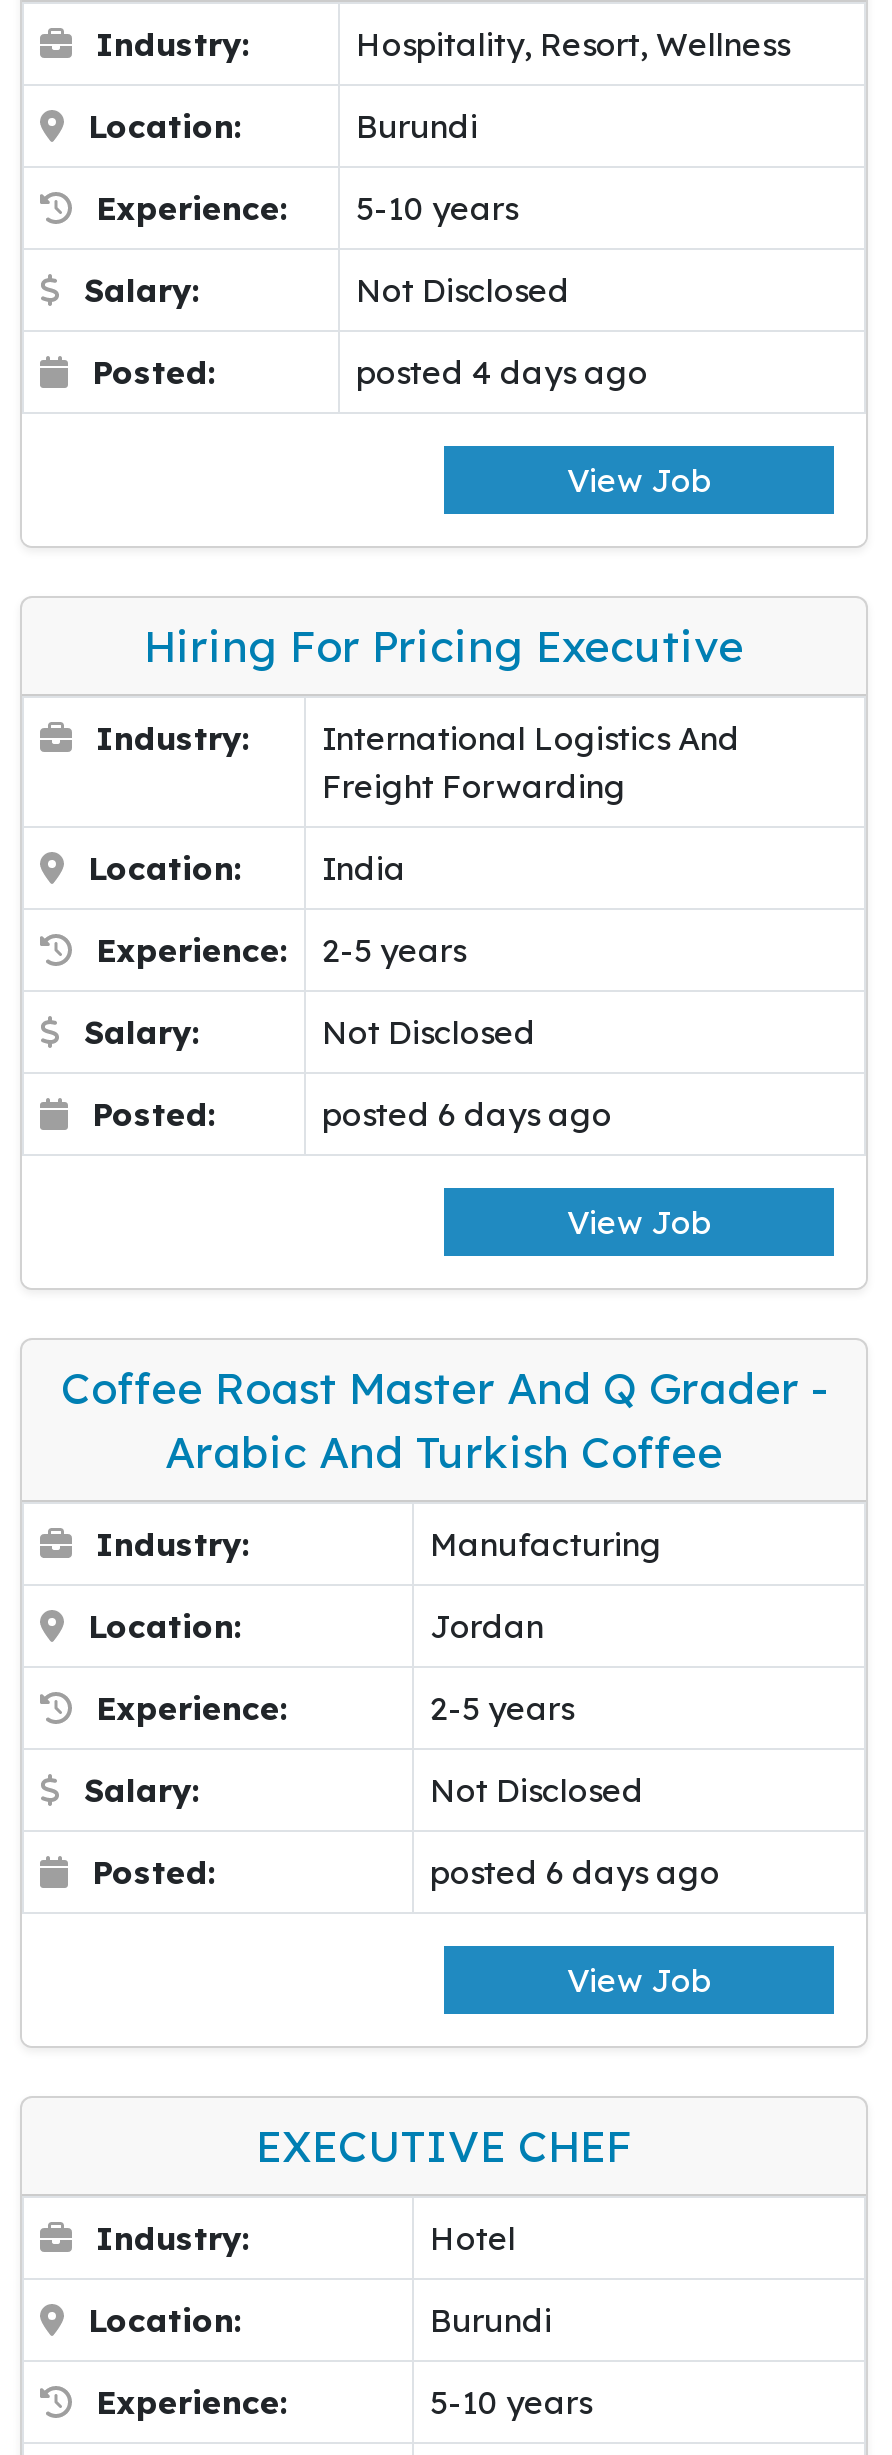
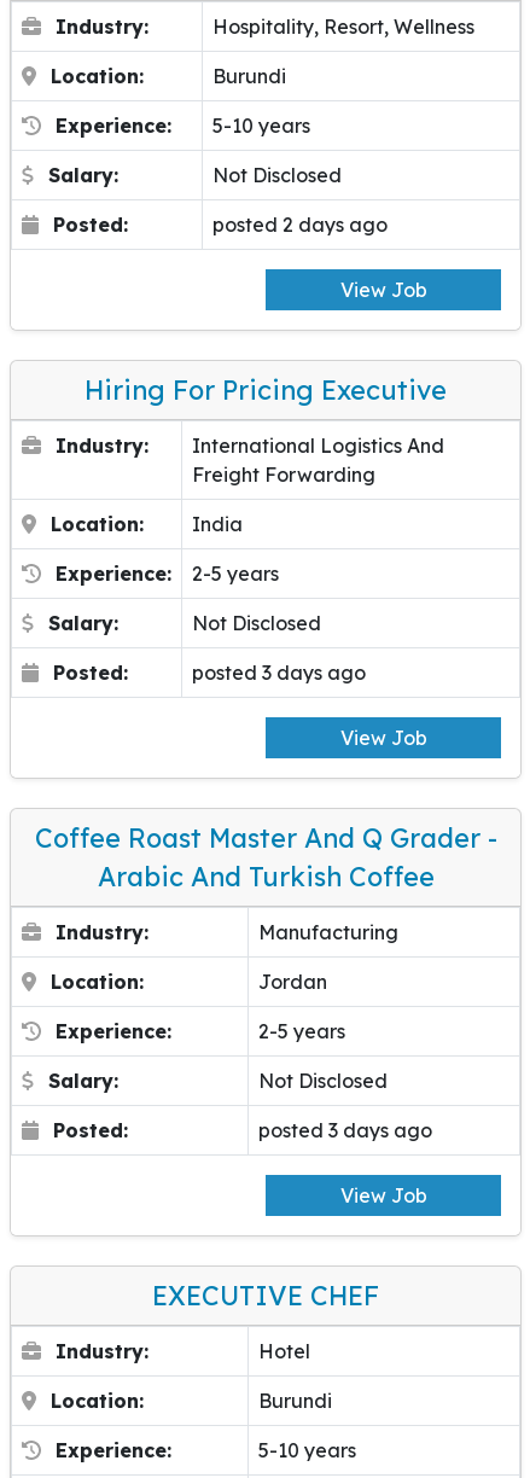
[356,352,648,392] posted 4 days ago -> [212,213,388,237] posted 2 days ago
[322,1094,612,1134] posted 6 days ago -> [192,661,366,685] posted 3 days ago
[430,1852,720,1892] posted 6 days ago -> [258,1118,432,1143] posted 3 days ago

